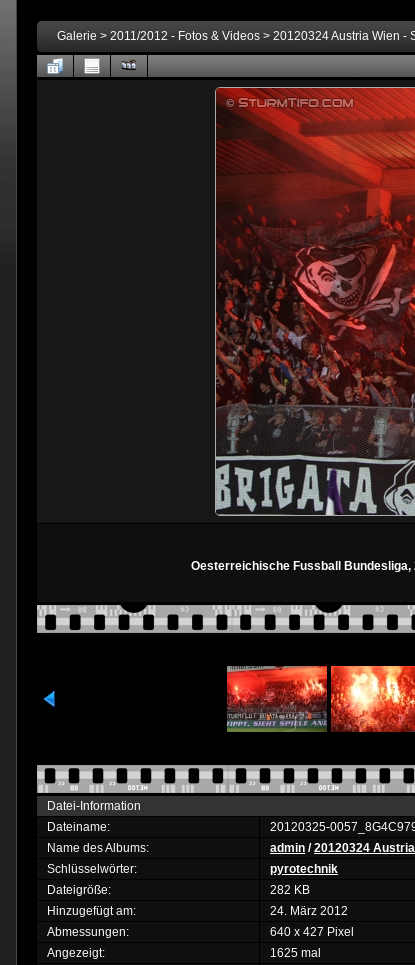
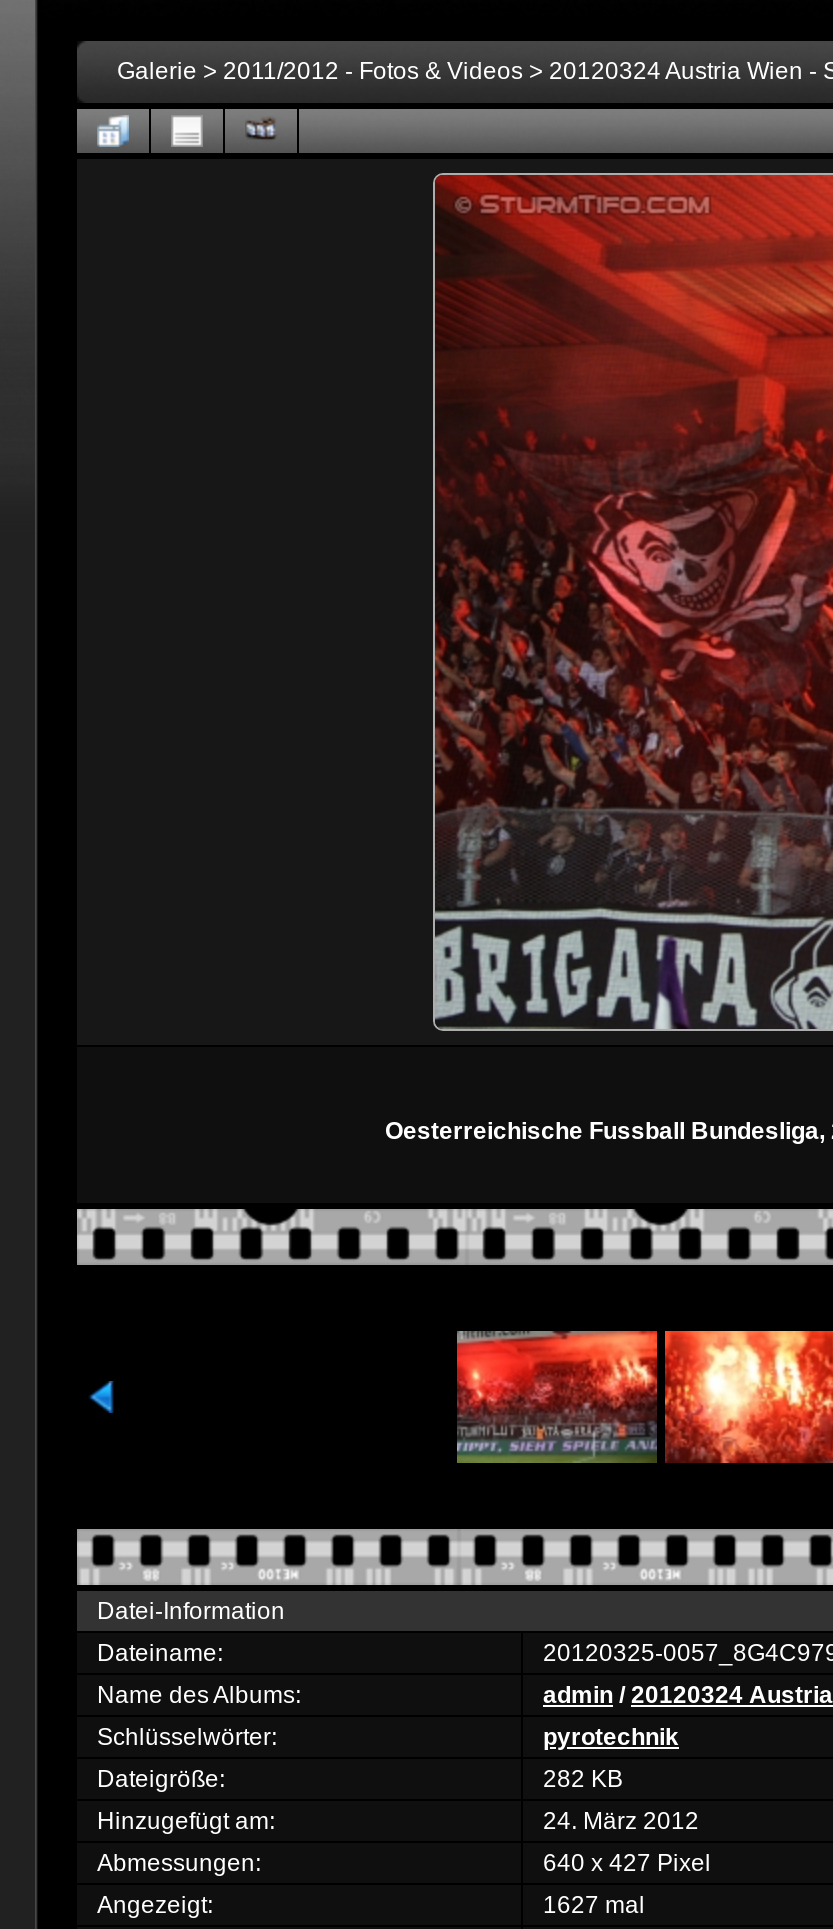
[270,946,321,960] 1625 mal -> [543,1891,645,1919] 1627 mal

